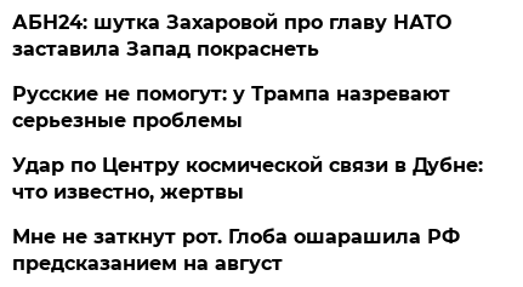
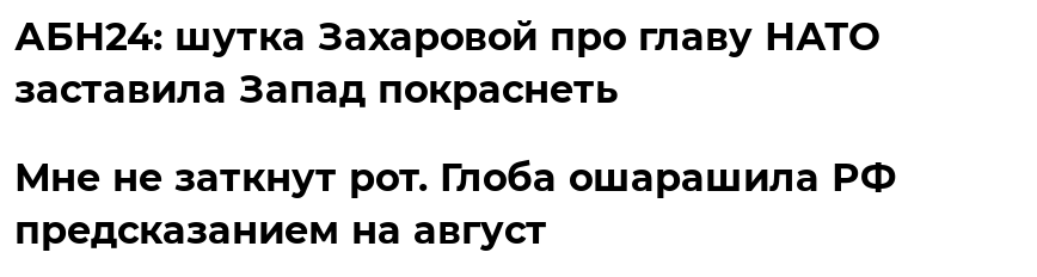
[13,82,483,203] Русские не помогут: у Трампа назревают | серьезные проблемы | Удар по Центру космической связи в Дубне: | что известно, жертвы -> none

